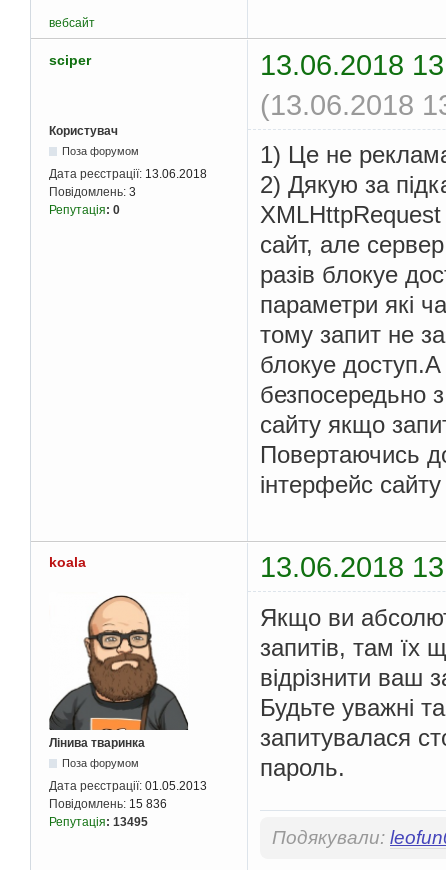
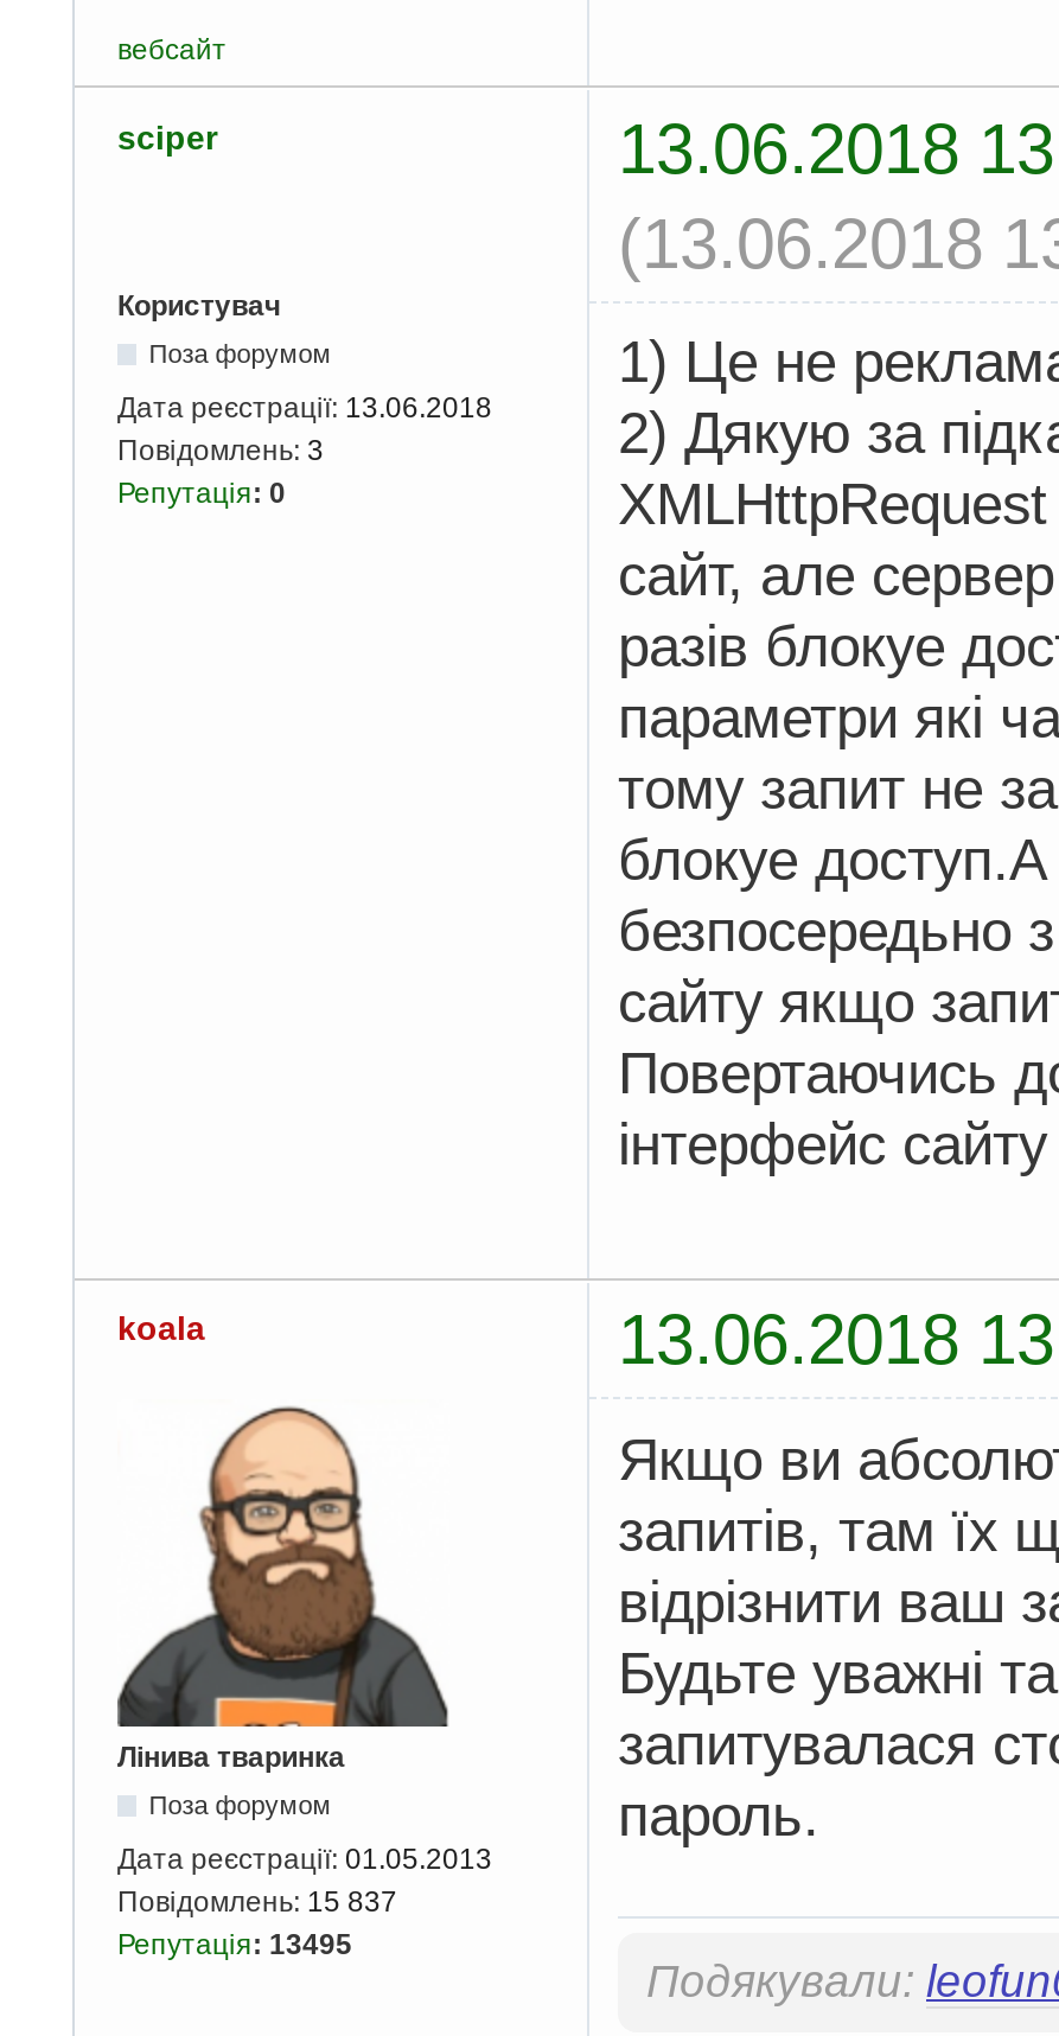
[49,797,167,811] Повідомлень: 15 836 -> [117,1886,397,1919] Повідомлень: 15 837

